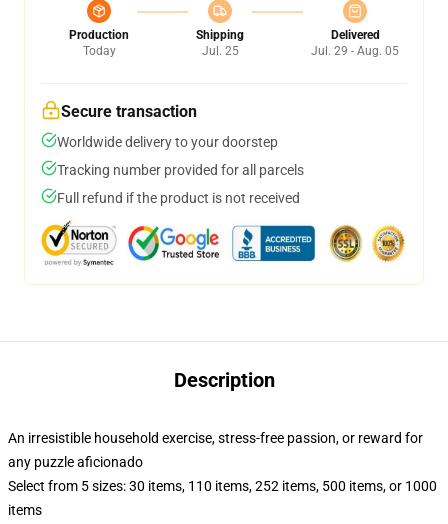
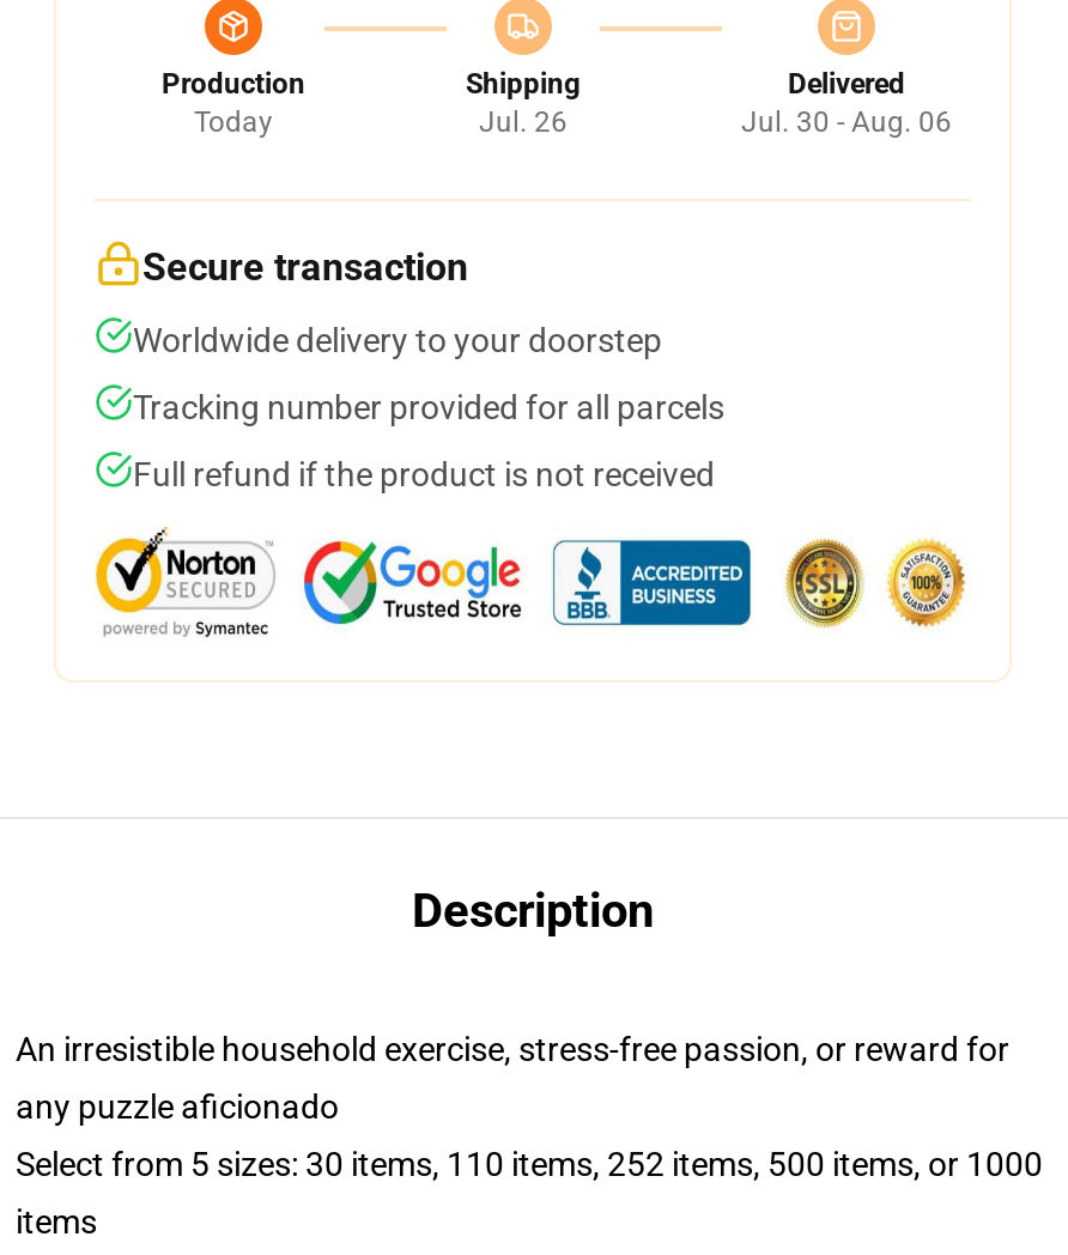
[201,44,238,58] Jul. 25 -> [479,105,568,139] Jul. 26
[311,44,399,58] Jul. 29 - Aug. 05 -> [741,105,952,139] Jul. 30 - Aug. 06

